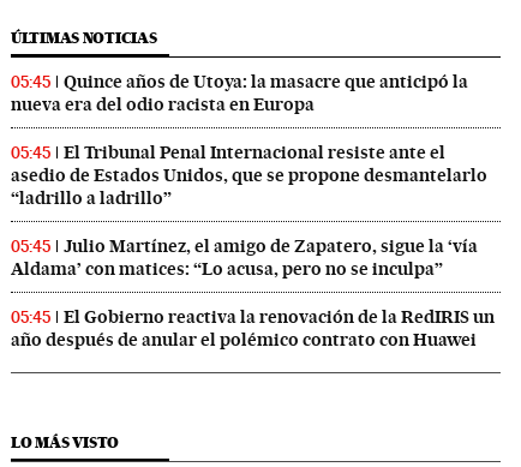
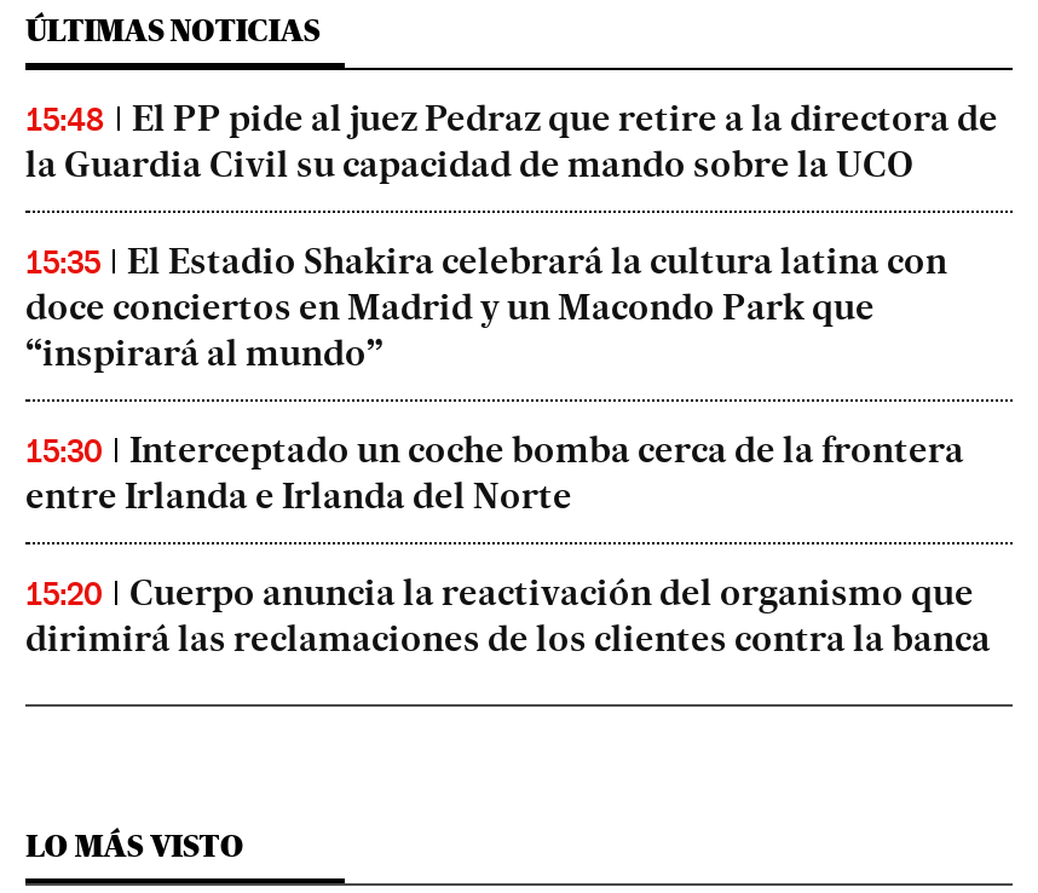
[11,71,468,115] 05:45 | Quince años de Utoya: la masacre que anticipó la | nueva era del odio racista en Europa -> [25,97,998,186] 15:48 | El PP pide al juez Pedraz que retire a la directora de | la Guardia Civil su capacidad de mando sobre la UCO
[11,142,487,209] 05:45 | El Tribunal Penal Internacional resiste ante el | asedio de Estados Unidos, que se propone desmantelarlo | “ladrillo a ladrillo” -> [25,240,947,375] 15:35 | El Estadio Shakira celebrará la cultura latina con | doce conciertos en Madrid y un Macondo Park que | “inspirará al mundo”
[11,235,478,280] 05:45 | Julio Martínez, el amigo de Zapatero, sigue la ‘vía | Aldama’ con matices: “Lo acusa, pero no se inculpa” -> [25,428,964,518] 15:30 | Interceptado un coche bomba cerca de la frontera | entre Irlanda e Irlanda del Norte
[11,306,495,351] 05:45 | El Gobierno reactiva la renovación de la RedIRIS un | año después de anular el polémico contrato con Huawei -> [25,571,991,661] 15:20 | Cuerpo anuncia la reactivación del organismo que | dirimirá las reclamaciones de los clientes contra la banca

